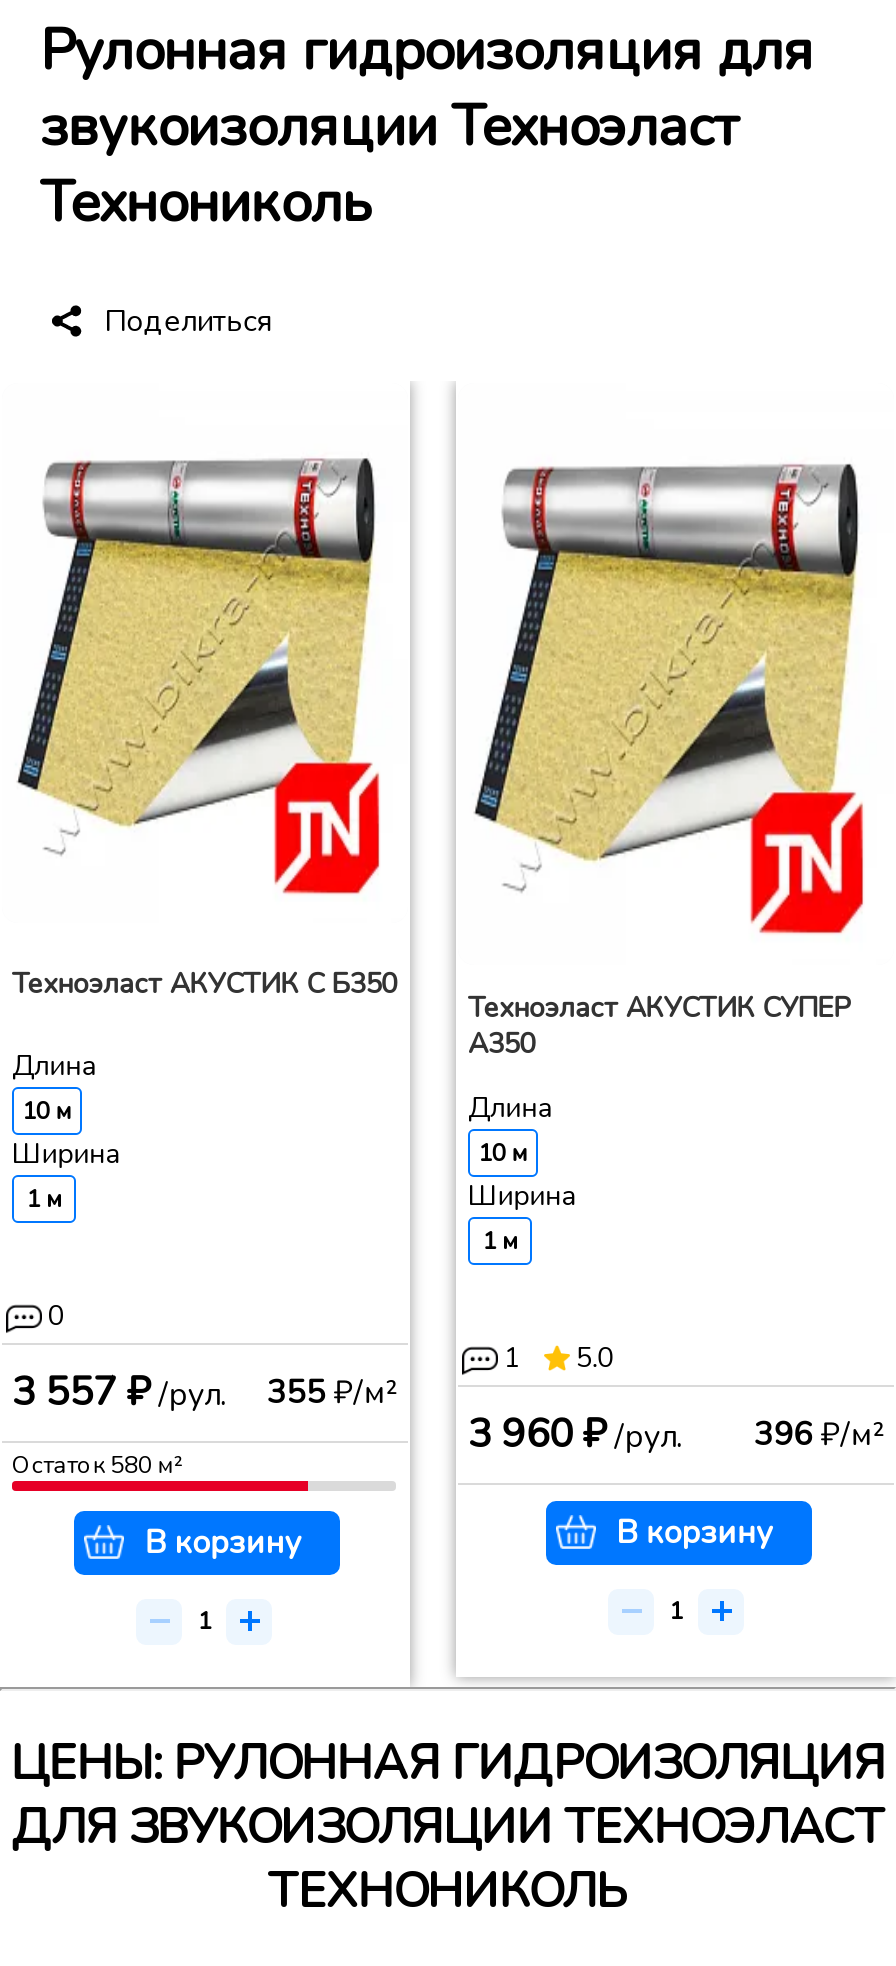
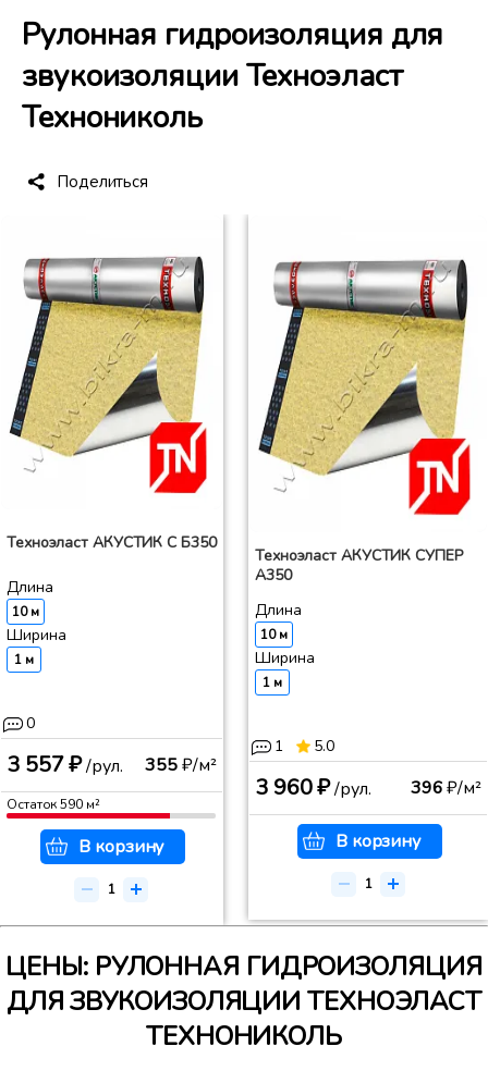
[12,1449,183,1481] Остаток 580 м² -> [7,796,100,813] Остаток 590 м²

